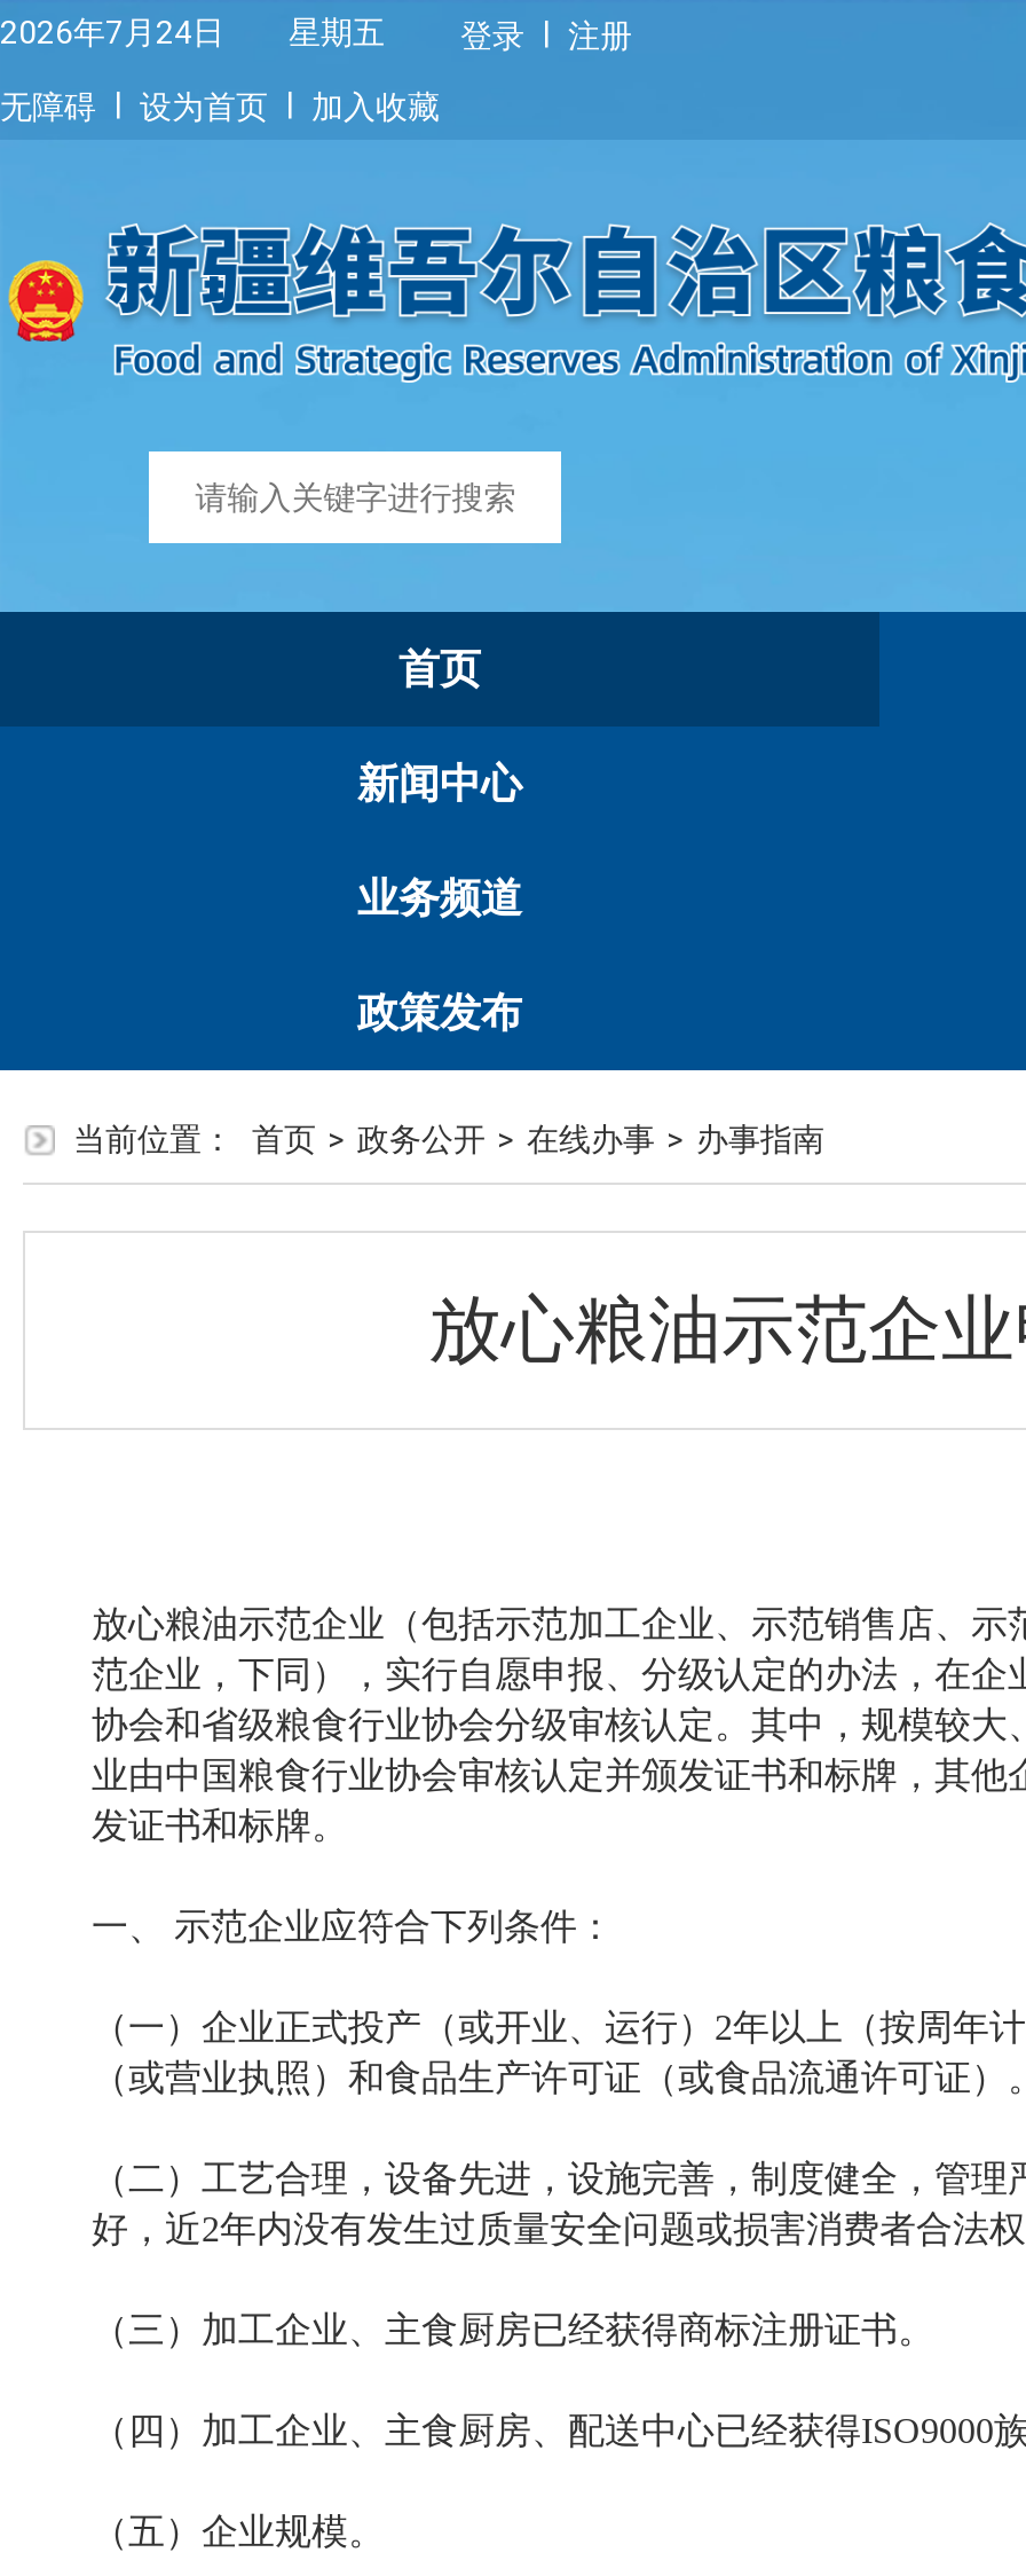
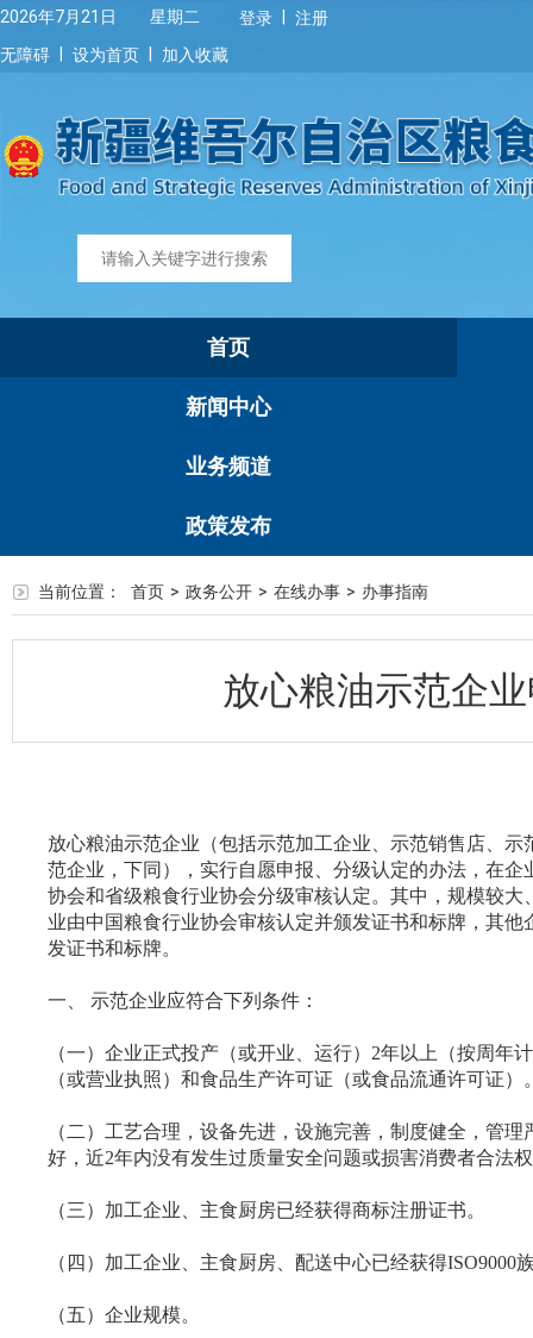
[0,14,385,51] 2026年7月24日 星期五 -> [0,7,200,27] 2026年7月21日 星期二

